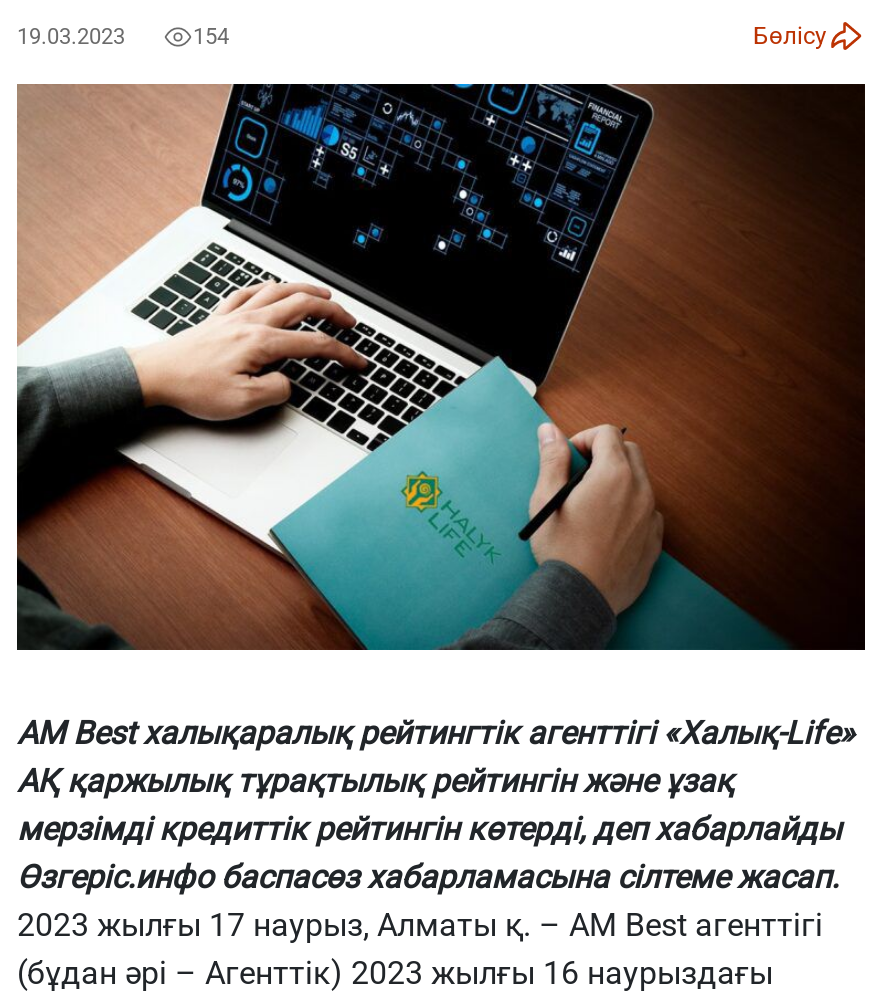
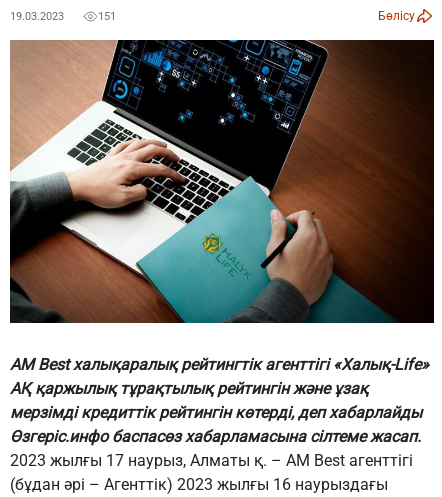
[193,23,229,49] 154 -> [98,9,116,22] 151

